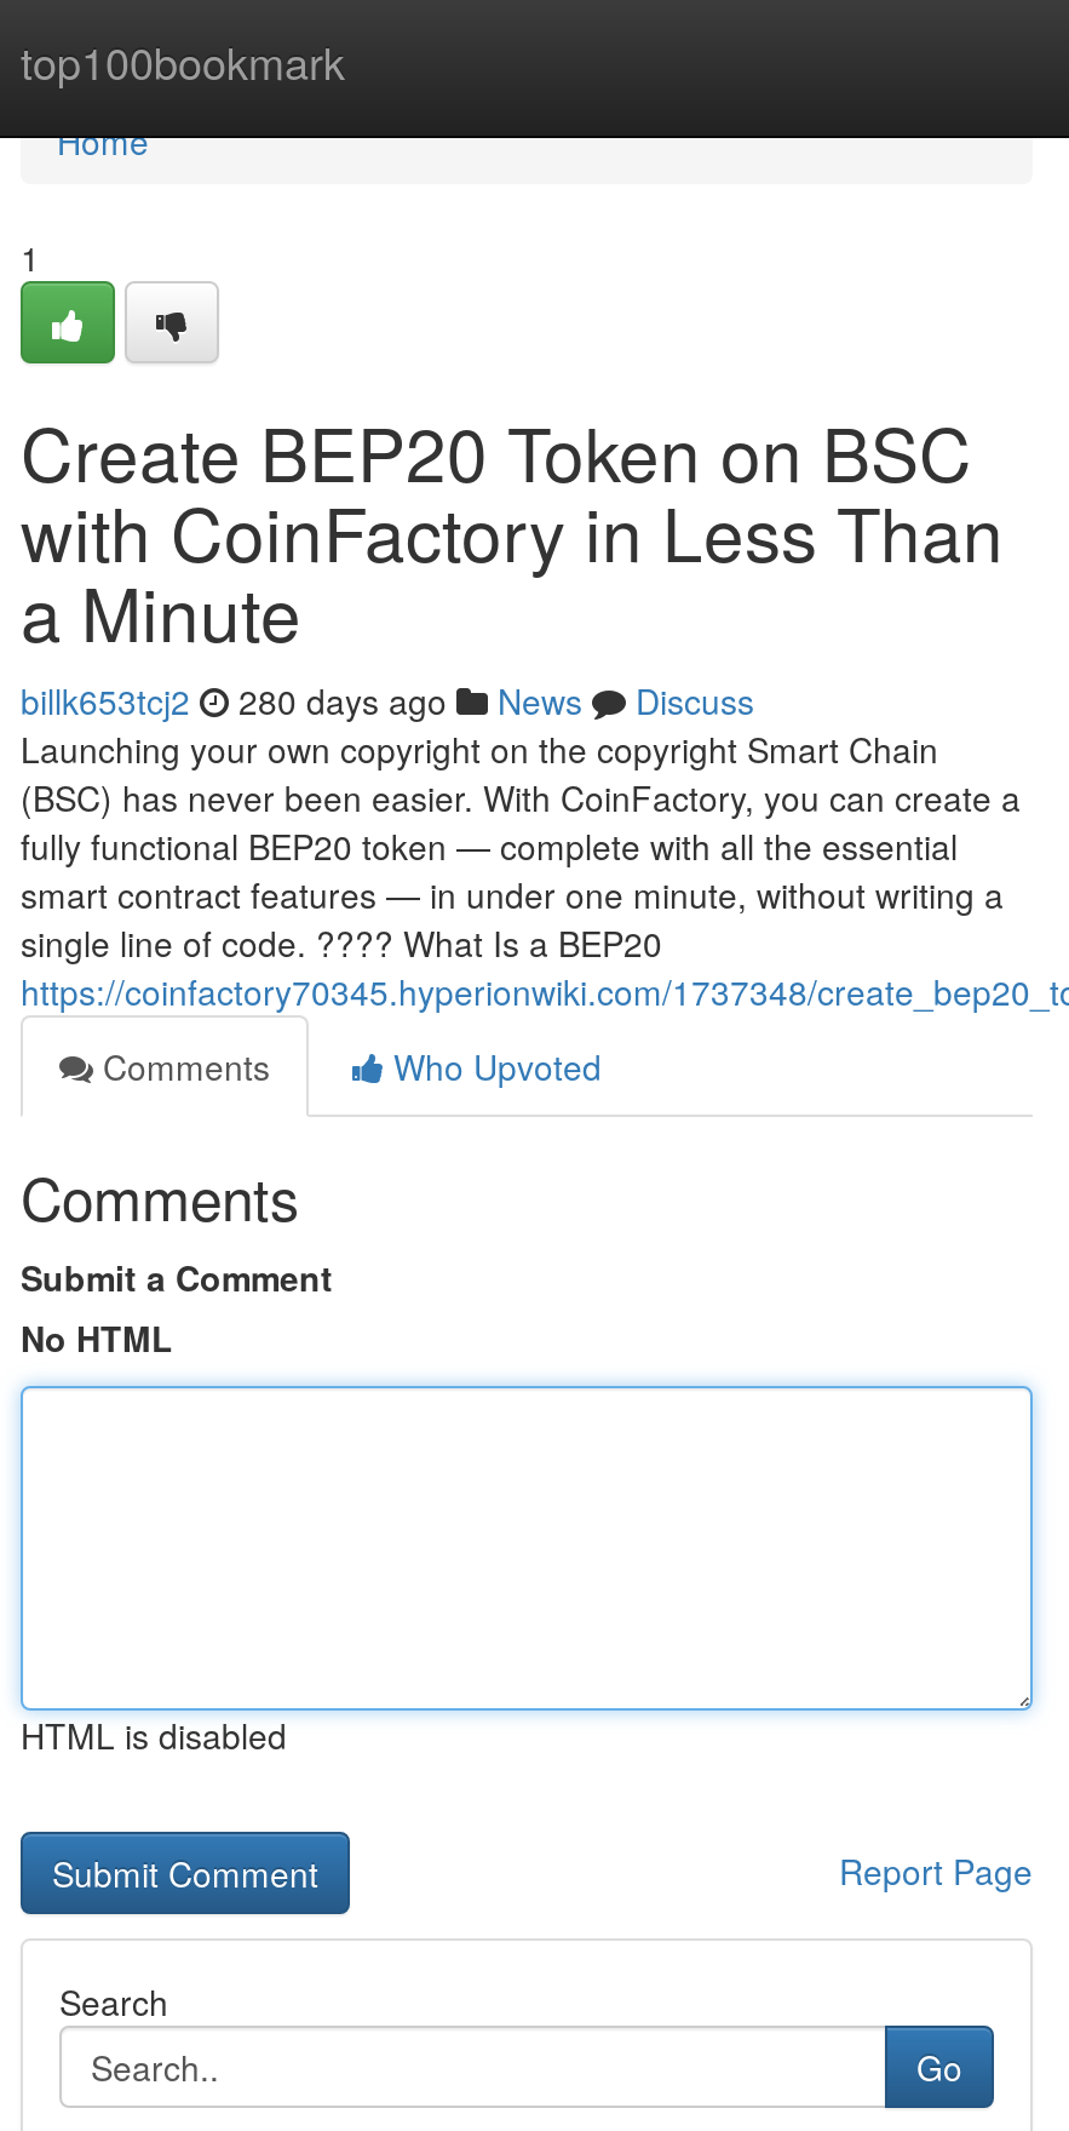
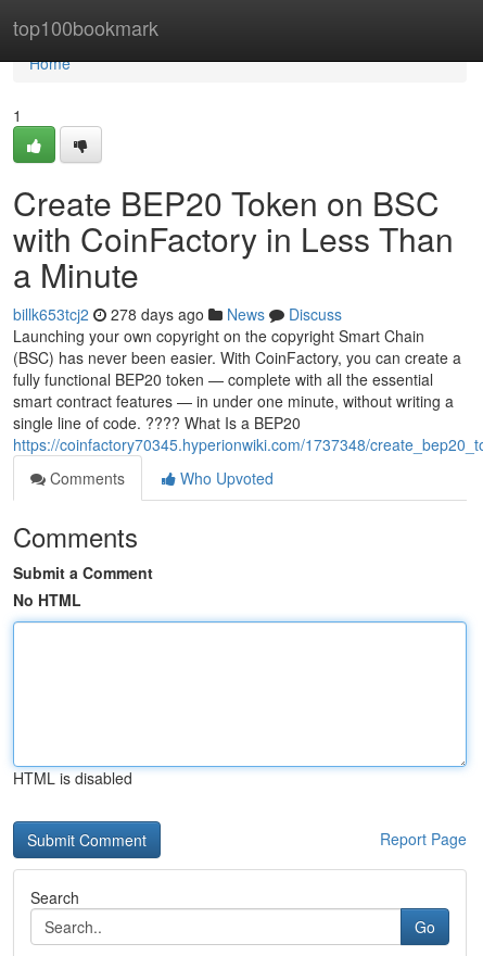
[21,676,754,724] billk653tcj2 280 days ago News Discuss -> [13,303,342,325] billk653tcj2 278 days ago News Discuss

